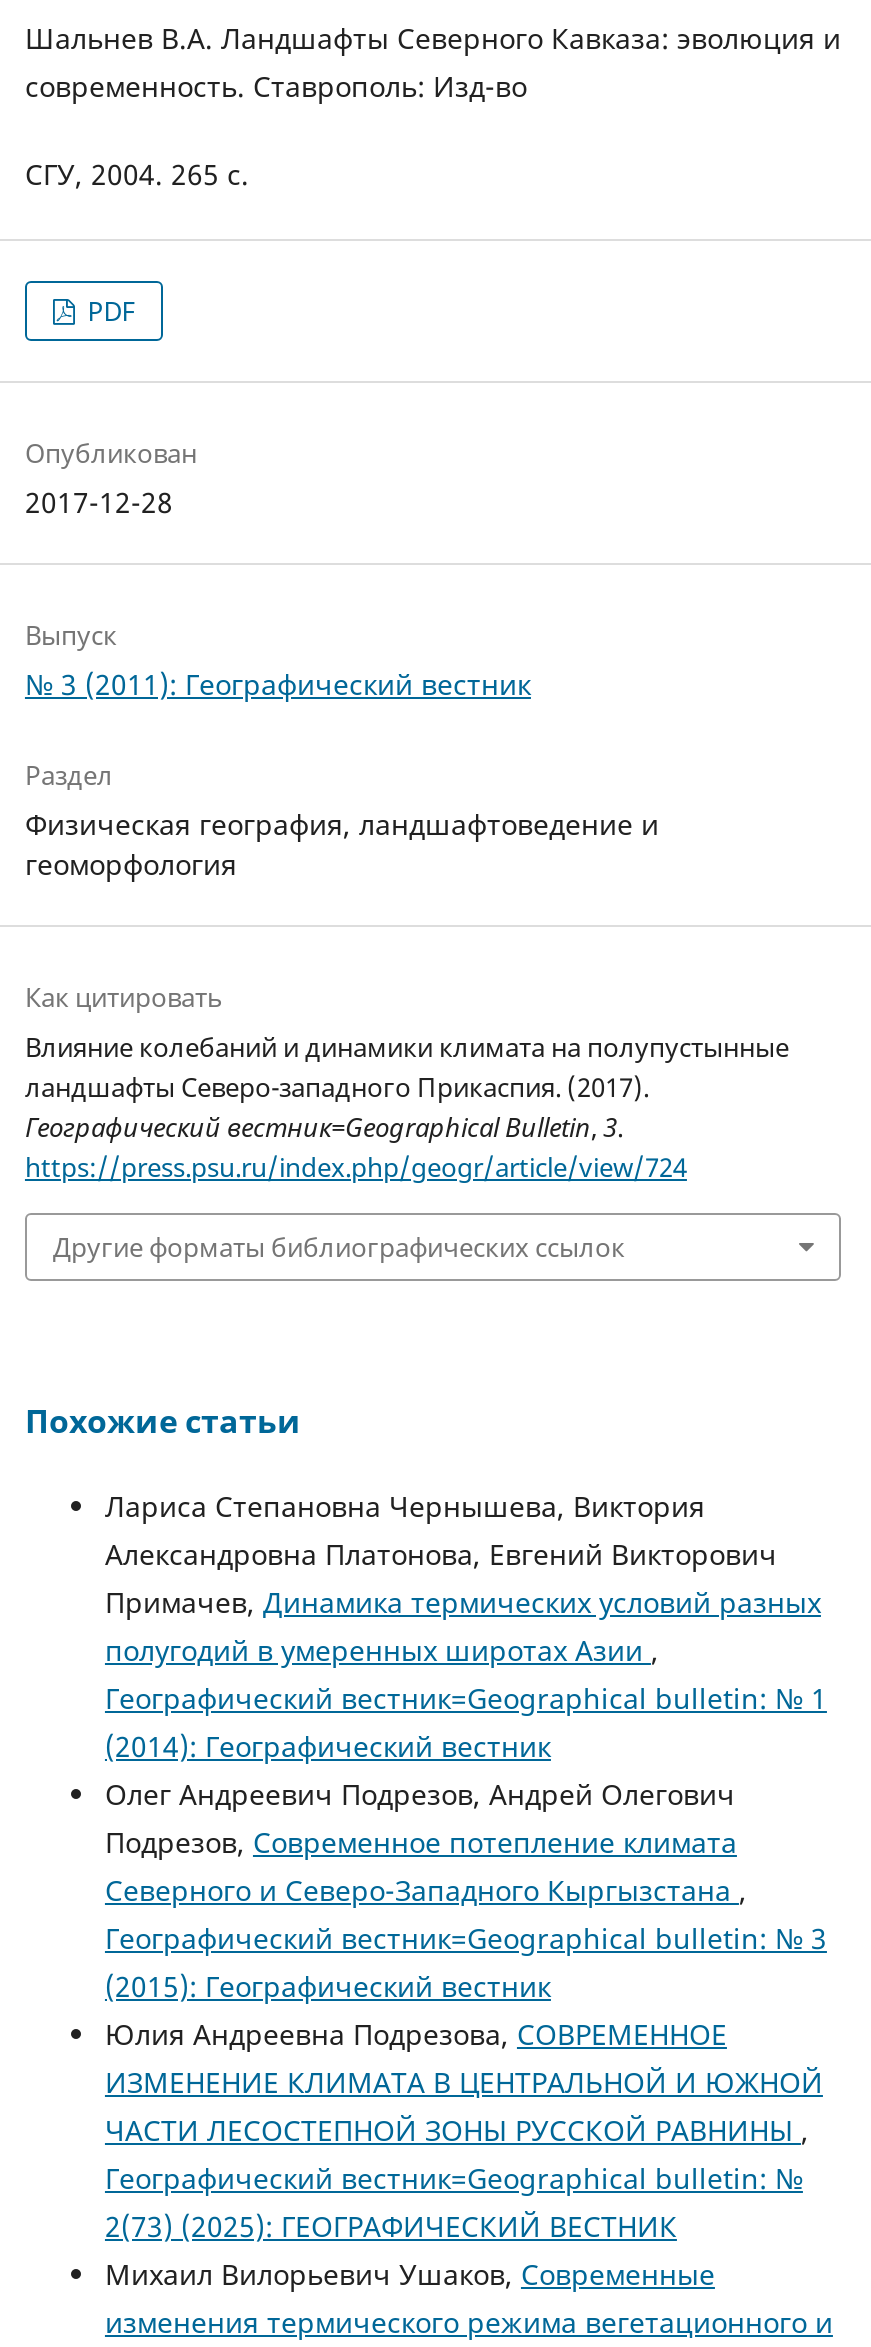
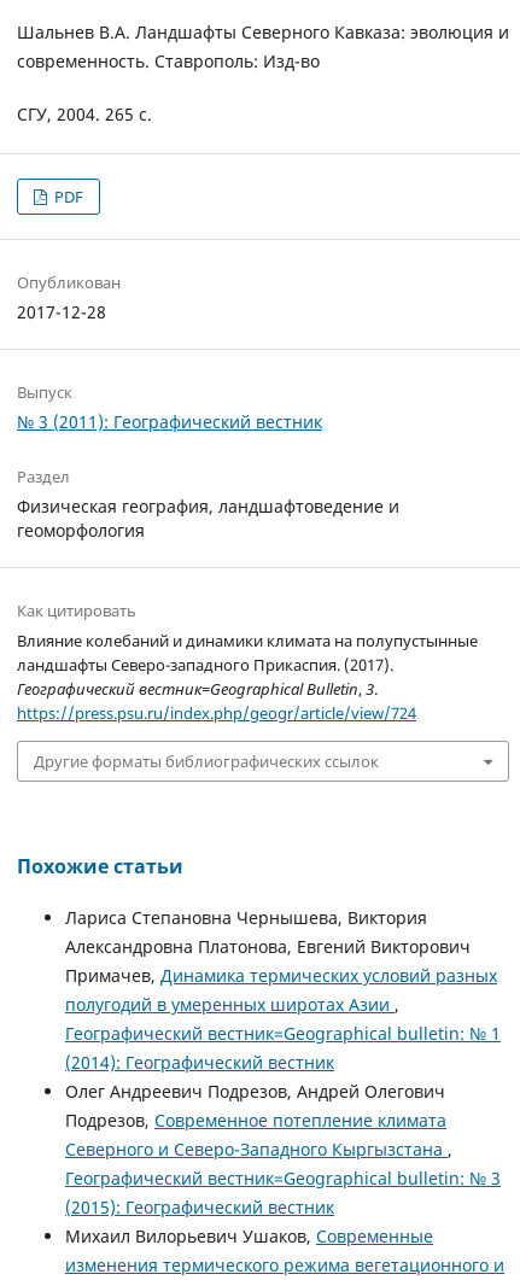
[105,2014,823,2244] Юлия Андреевна Подрезова, СОВРЕМЕННОЕ | ИЗМЕНЕНИЕ КЛИМАТА В ЦЕНТРАЛЬНОЙ И ЮЖНОЙ | ЧАСТИ ЛЕСОСТЕПНОЙ ЗОНЫ РУССКОЙ РАВНИНЫ, | Географический вестник=Geographical bulletin: № | 2(73) (2025): ГЕОГРАФИЧЕСКИЙ ВЕСТНИК -> none

